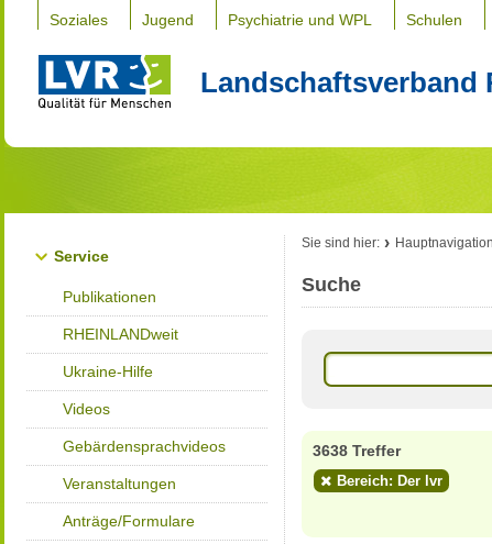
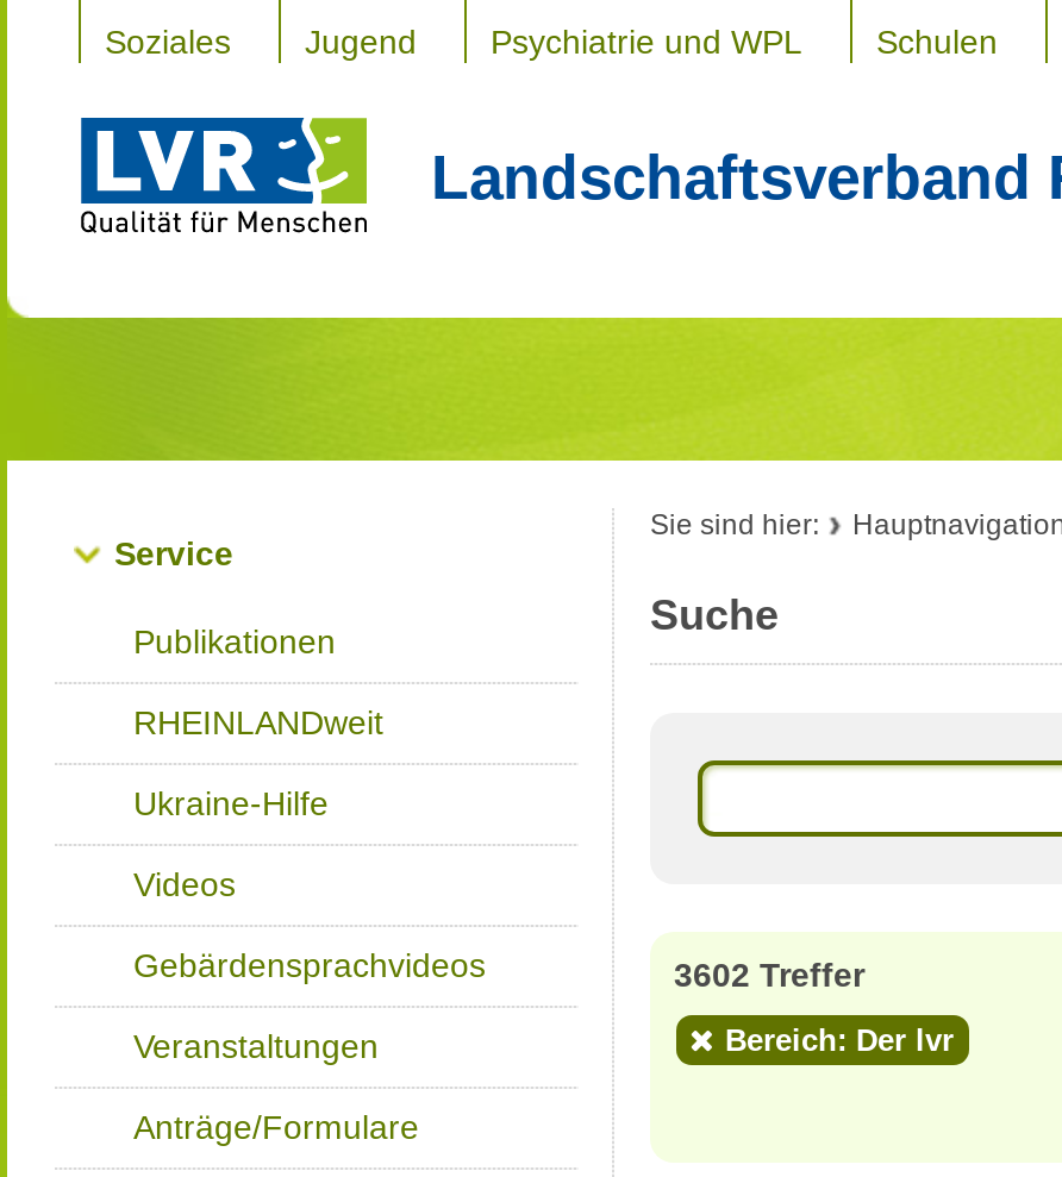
[313,442,401,459] 3638 Treffer -> [674,956,864,994] 3602 Treffer

